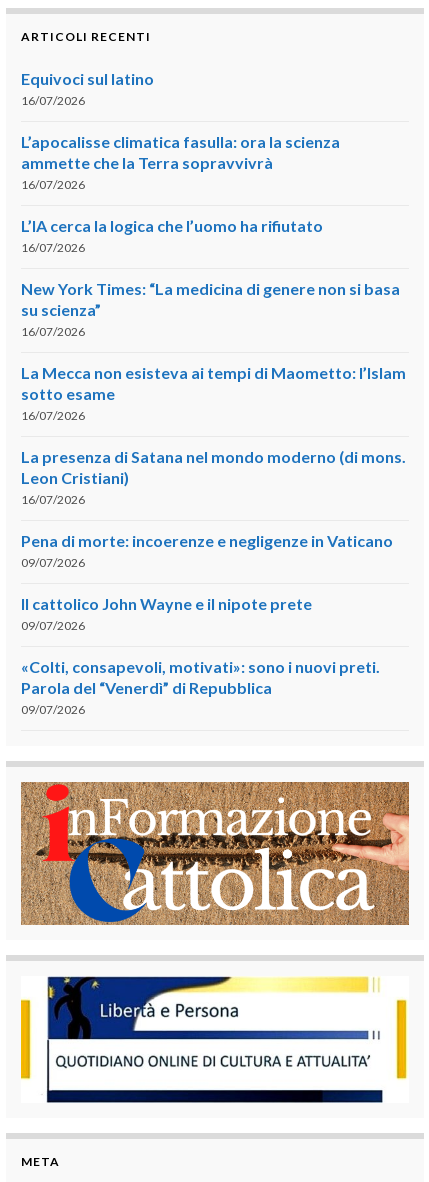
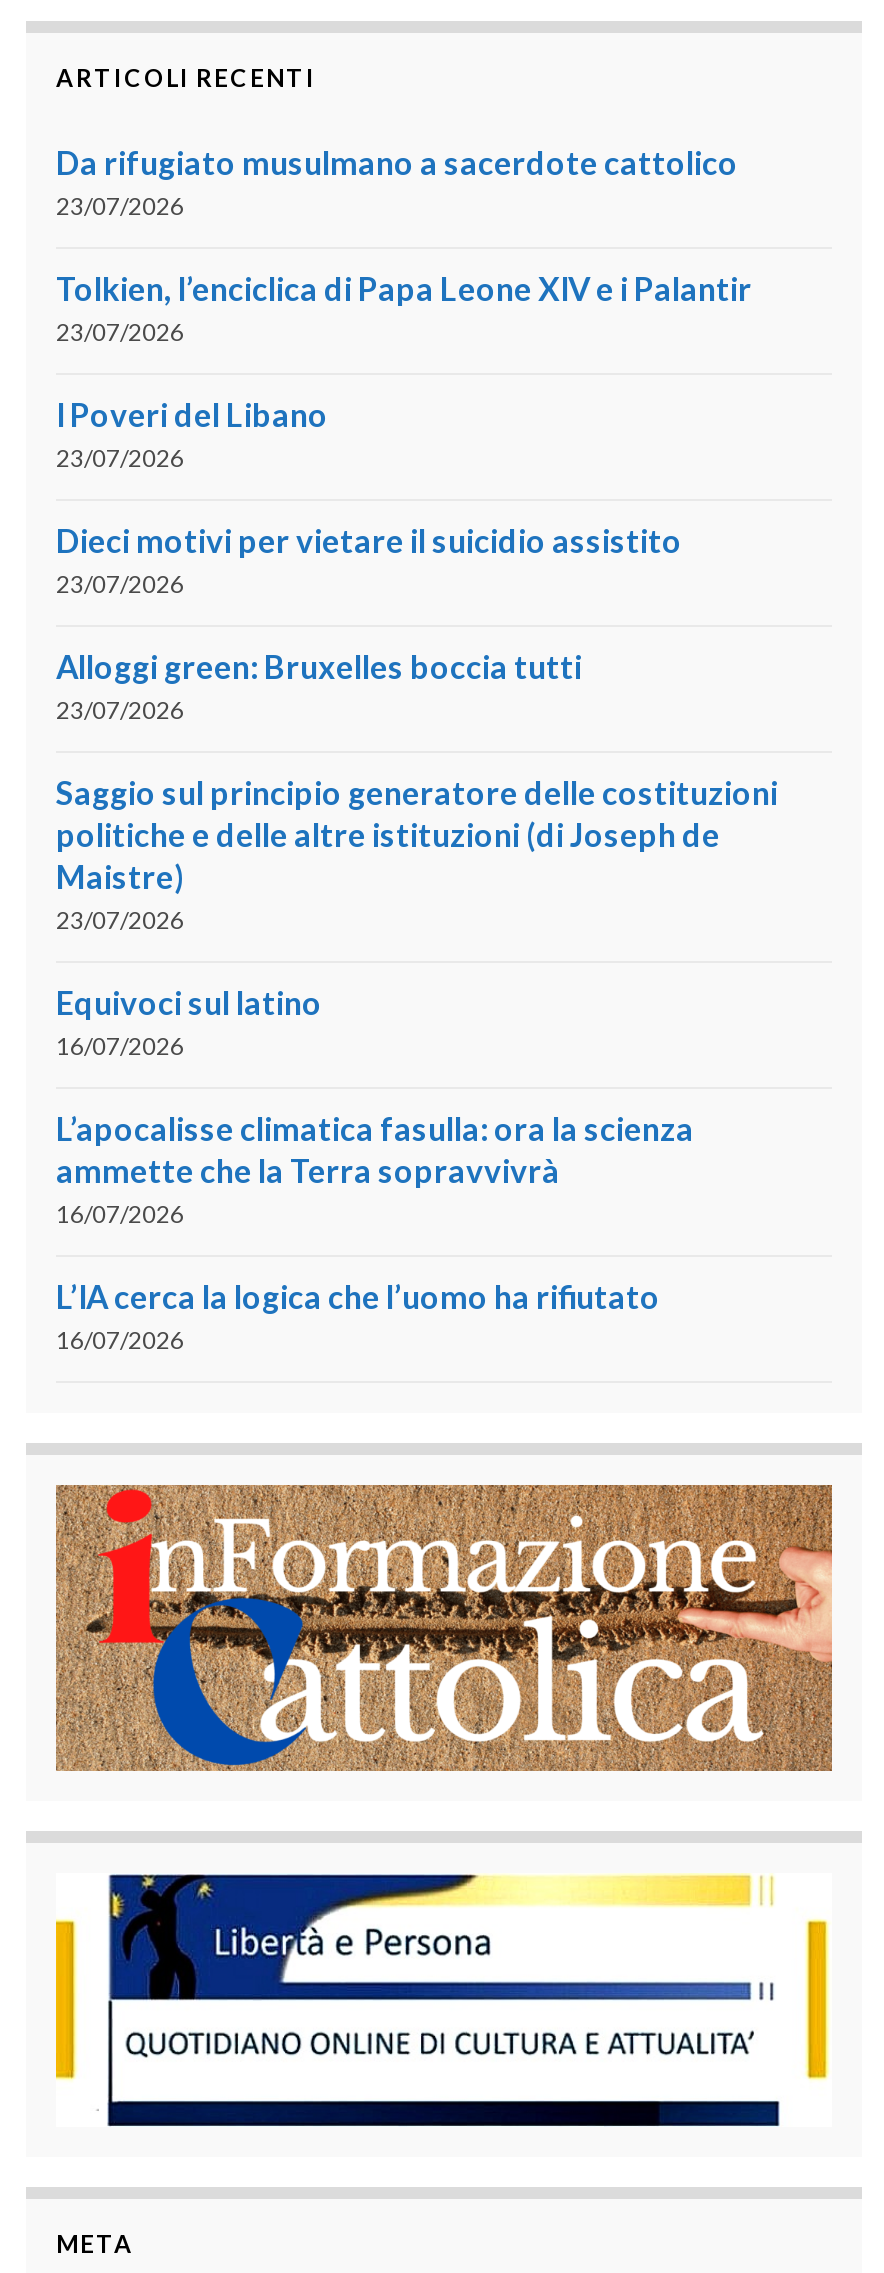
none -> [56,142,778,934] Da rifugiato musulmano a sacerdote cattolico | 23/07/2026 | Tolkien, l’enciclica di Papa Leone XIV e i Palantir | 23/07/2026 | I Poveri del Libano | 23/07/2026 | Dieci motivi per vietare il suicidio assistito | 23/07/2026 | Alloggi green: Bruxelles boccia tutti | 23/07/2026 | Saggio sul principio generatore delle costituzioni | politiche e delle altre istituzioni (di Joseph de | Maistre) | 23/07/2026
moved [21,69,340,255] -> [56,982,694,1354]: Equivoci sul latino | 16/07/2026 | L’apocalisse climatica fasulla: ora la scienza | ammette che la Terra sopravvivrà | 16/07/2026 | L’IA cerca la logica che l’uomo ha rifiutato | 16/07/2026
[21,279,406,717] New York Times: “La medicina di genere non si basa | su scienza” | 16/07/2026 | La Mecca non esisteva ai tempi di Maometto: l’Islam | sotto esame | 16/07/2026 | La presenza di Satana nel mondo moderno (di mons. | Leon Cristiani) | 16/07/2026 | Pena di morte: incoerenze e negligenze in Vaticano | 09/07/2026 | Il cattolico John Wayne e il nipote prete | 09/07/2026 | «Colti, consapevoli, motivati»: sono i nuovi preti. | Parola del “Venerdì” di Repubblica | 09/07/2026 -> none

